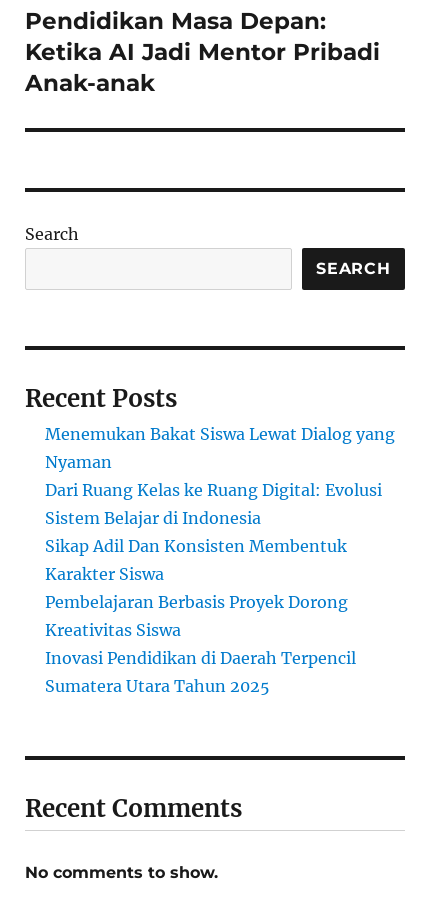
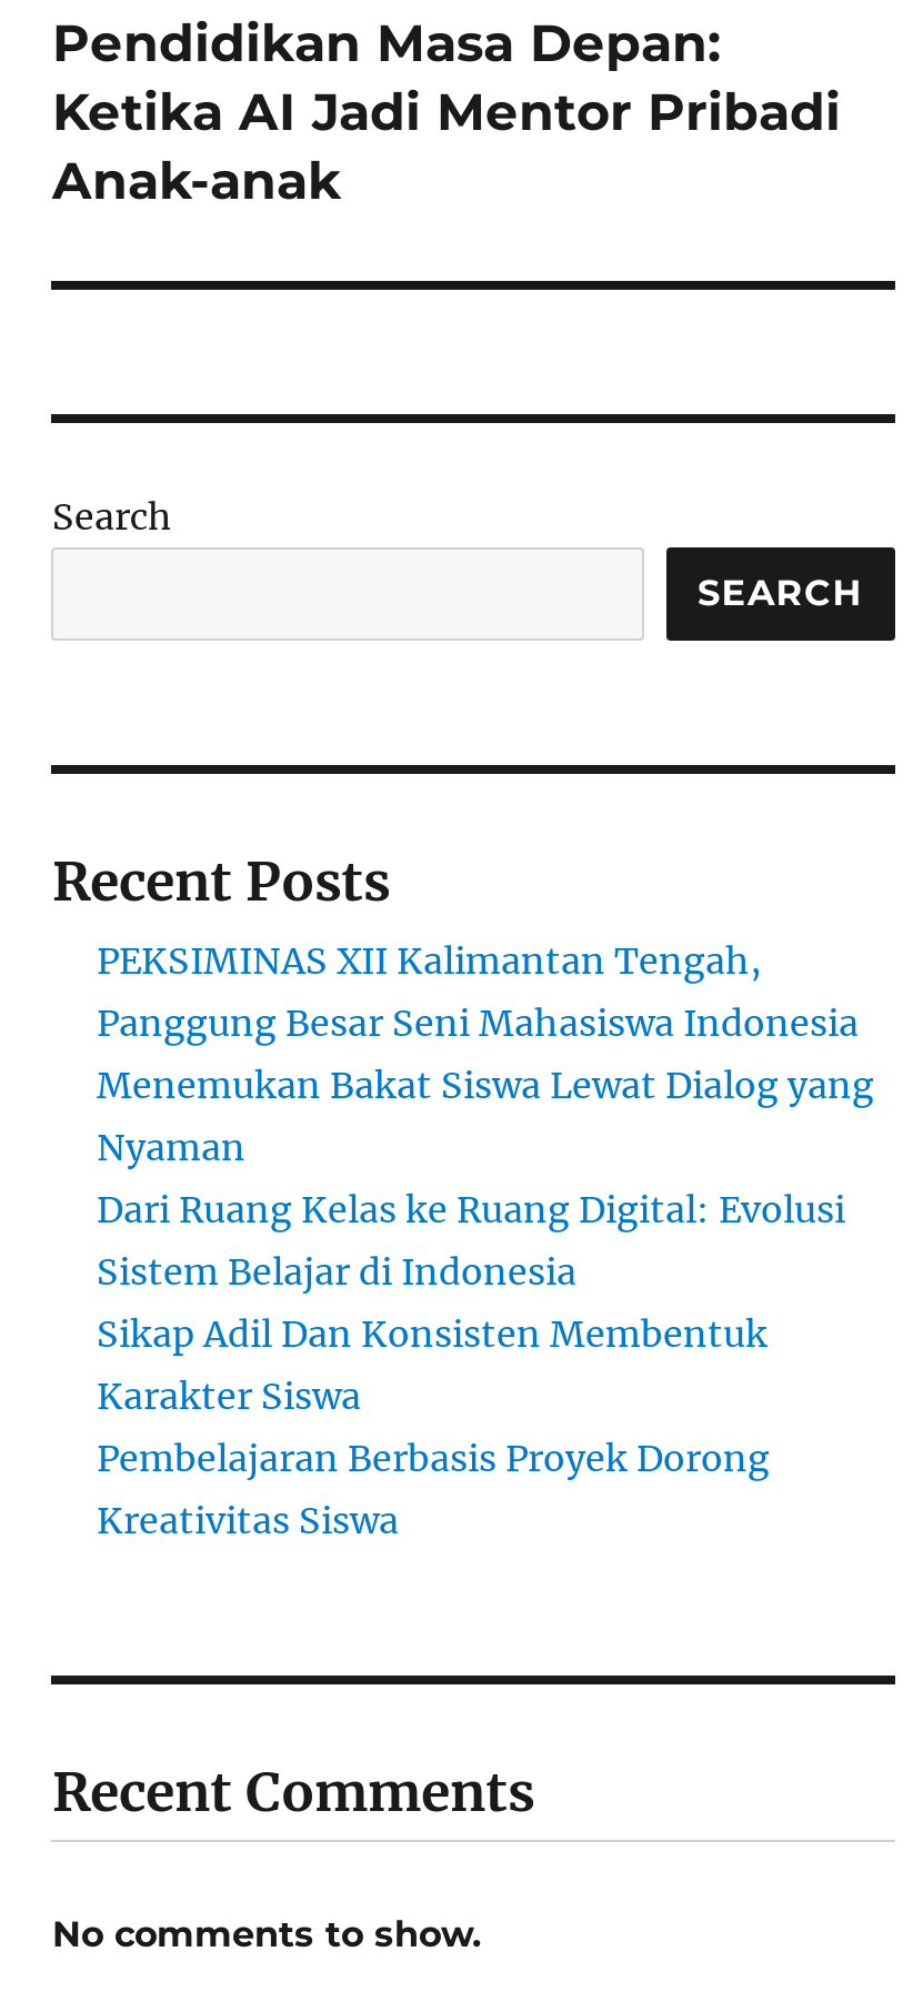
none -> [97,938,859,1045] PEKSIMINAS XII Kalimantan Tengah, | Panggung Besar Seni Mahasiswa Indonesia
moved [45,424,395,640] -> [97,1062,874,1542]: Menemukan Bakat Siswa Lewat Dialog yang | Nyaman | Dari Ruang Kelas ke Ruang Digital: Evolusi | Sistem Belajar di Indonesia | Sikap Adil Dan Konsisten Membentuk | Karakter Siswa | Pembelajaran Berbasis Proyek Dorong | Kreativitas Siswa
[45,648,356,696] Inovasi Pendidikan di Daerah Terpencil | Sumatera Utara Tahun 2025 -> none

